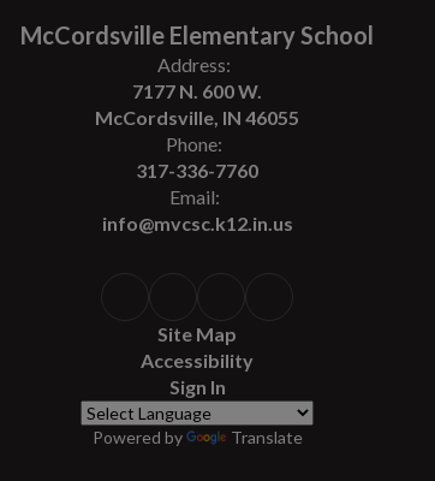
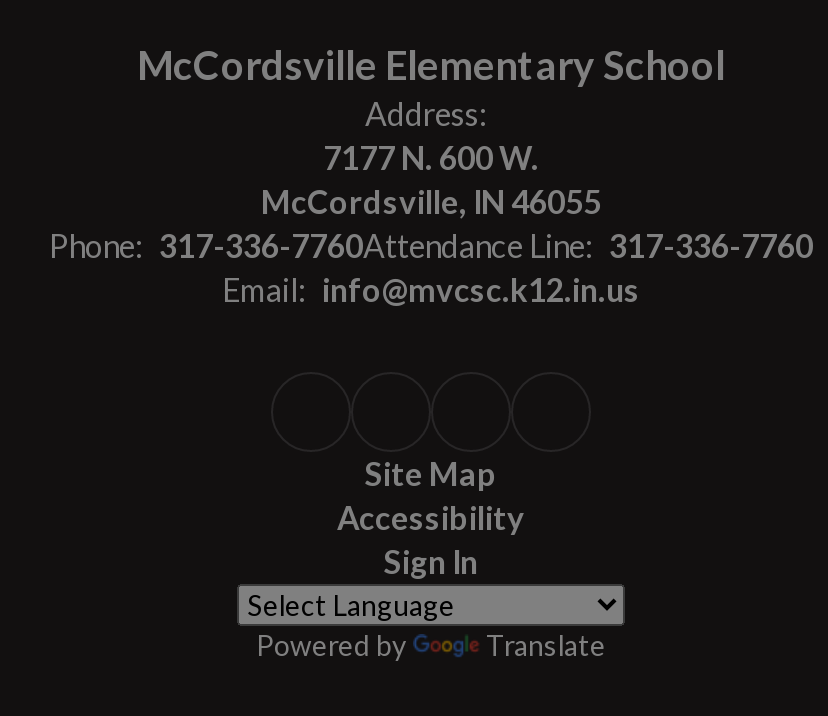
[102,132,293,234] Phone: | 317-336-7760 | Email: | info@mvcsc.k12.in.us -> [49,225,813,307] Phone: 317-336-7760Attendance Line: 317-336-7760 | Email: info@mvcsc.k12.in.us

